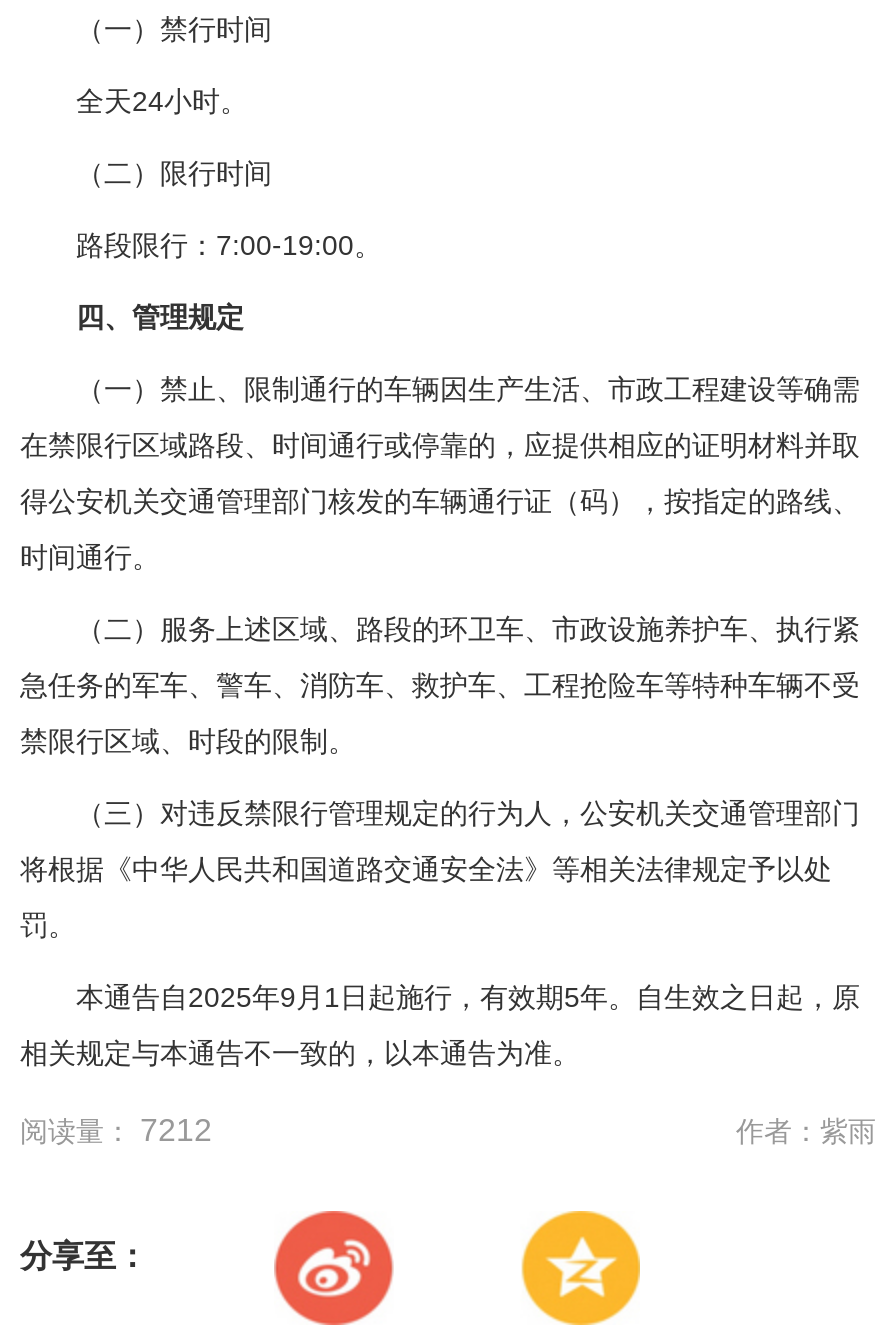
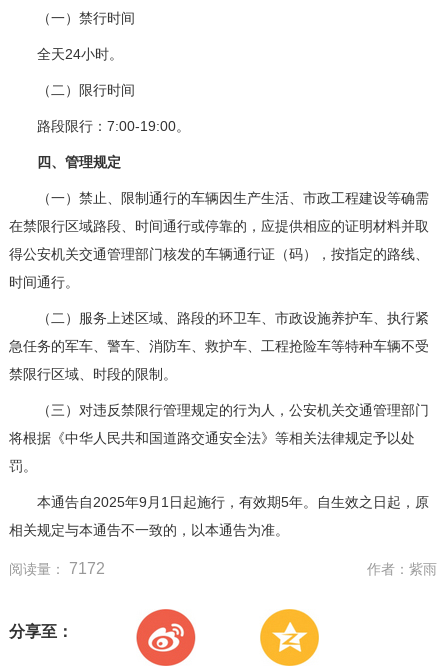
[20,1112,212,1146] 阅读量： 7212 -> [9,560,105,577] 阅读量： 7172

